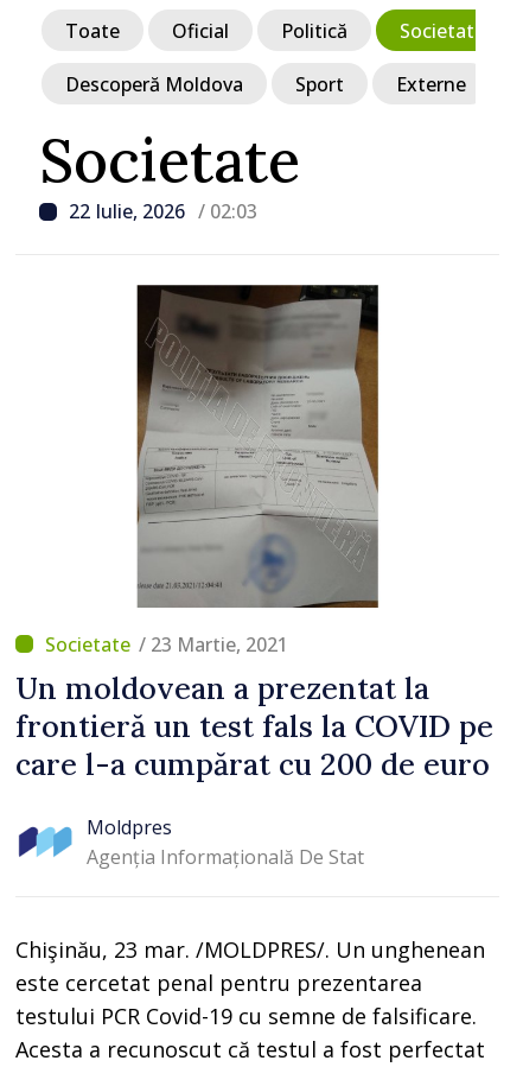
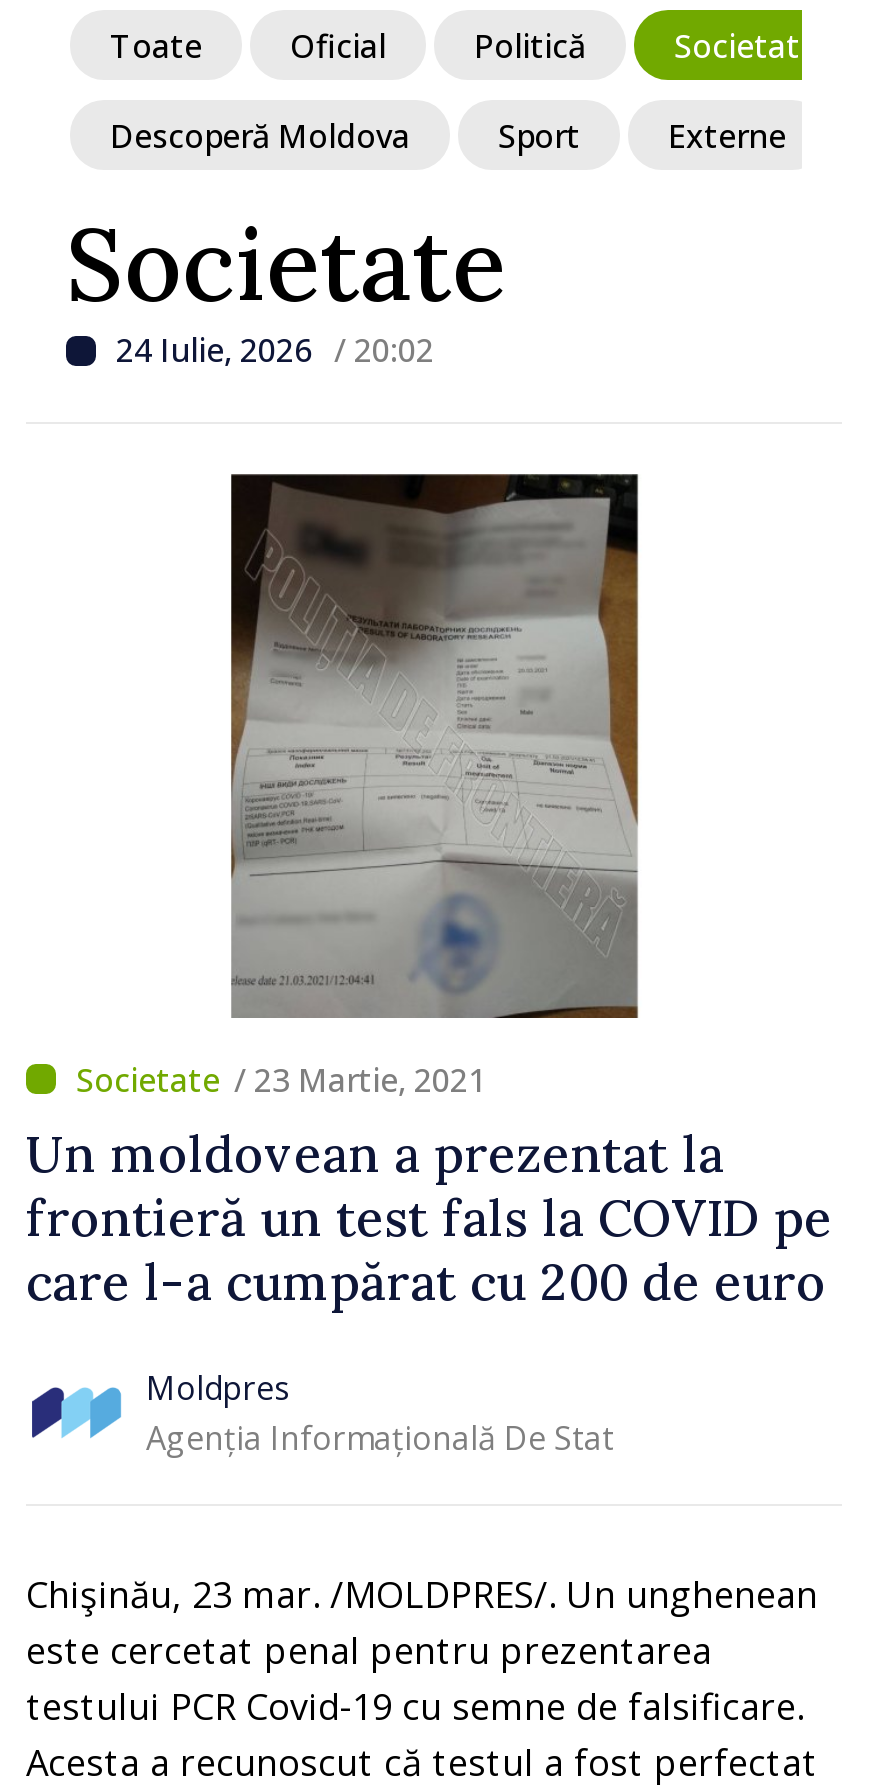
[69,198,257,224] 22 Iulie, 2026 / 02:03 -> [116,328,434,372] 24 Iulie, 2026 / 20:02

